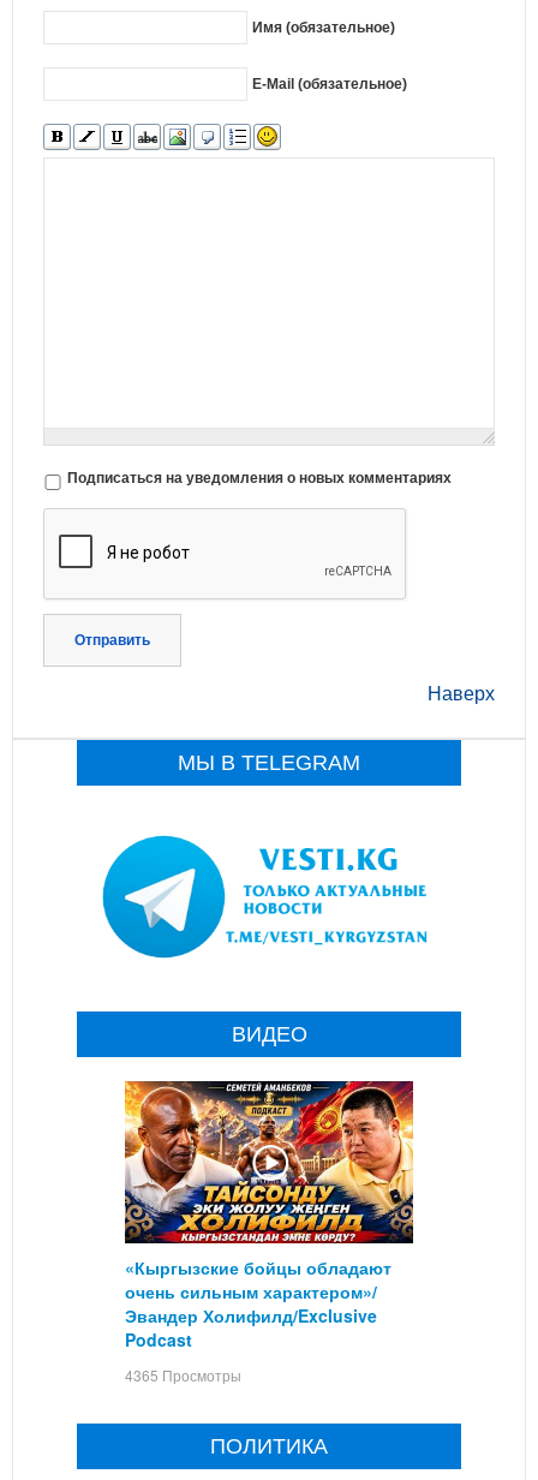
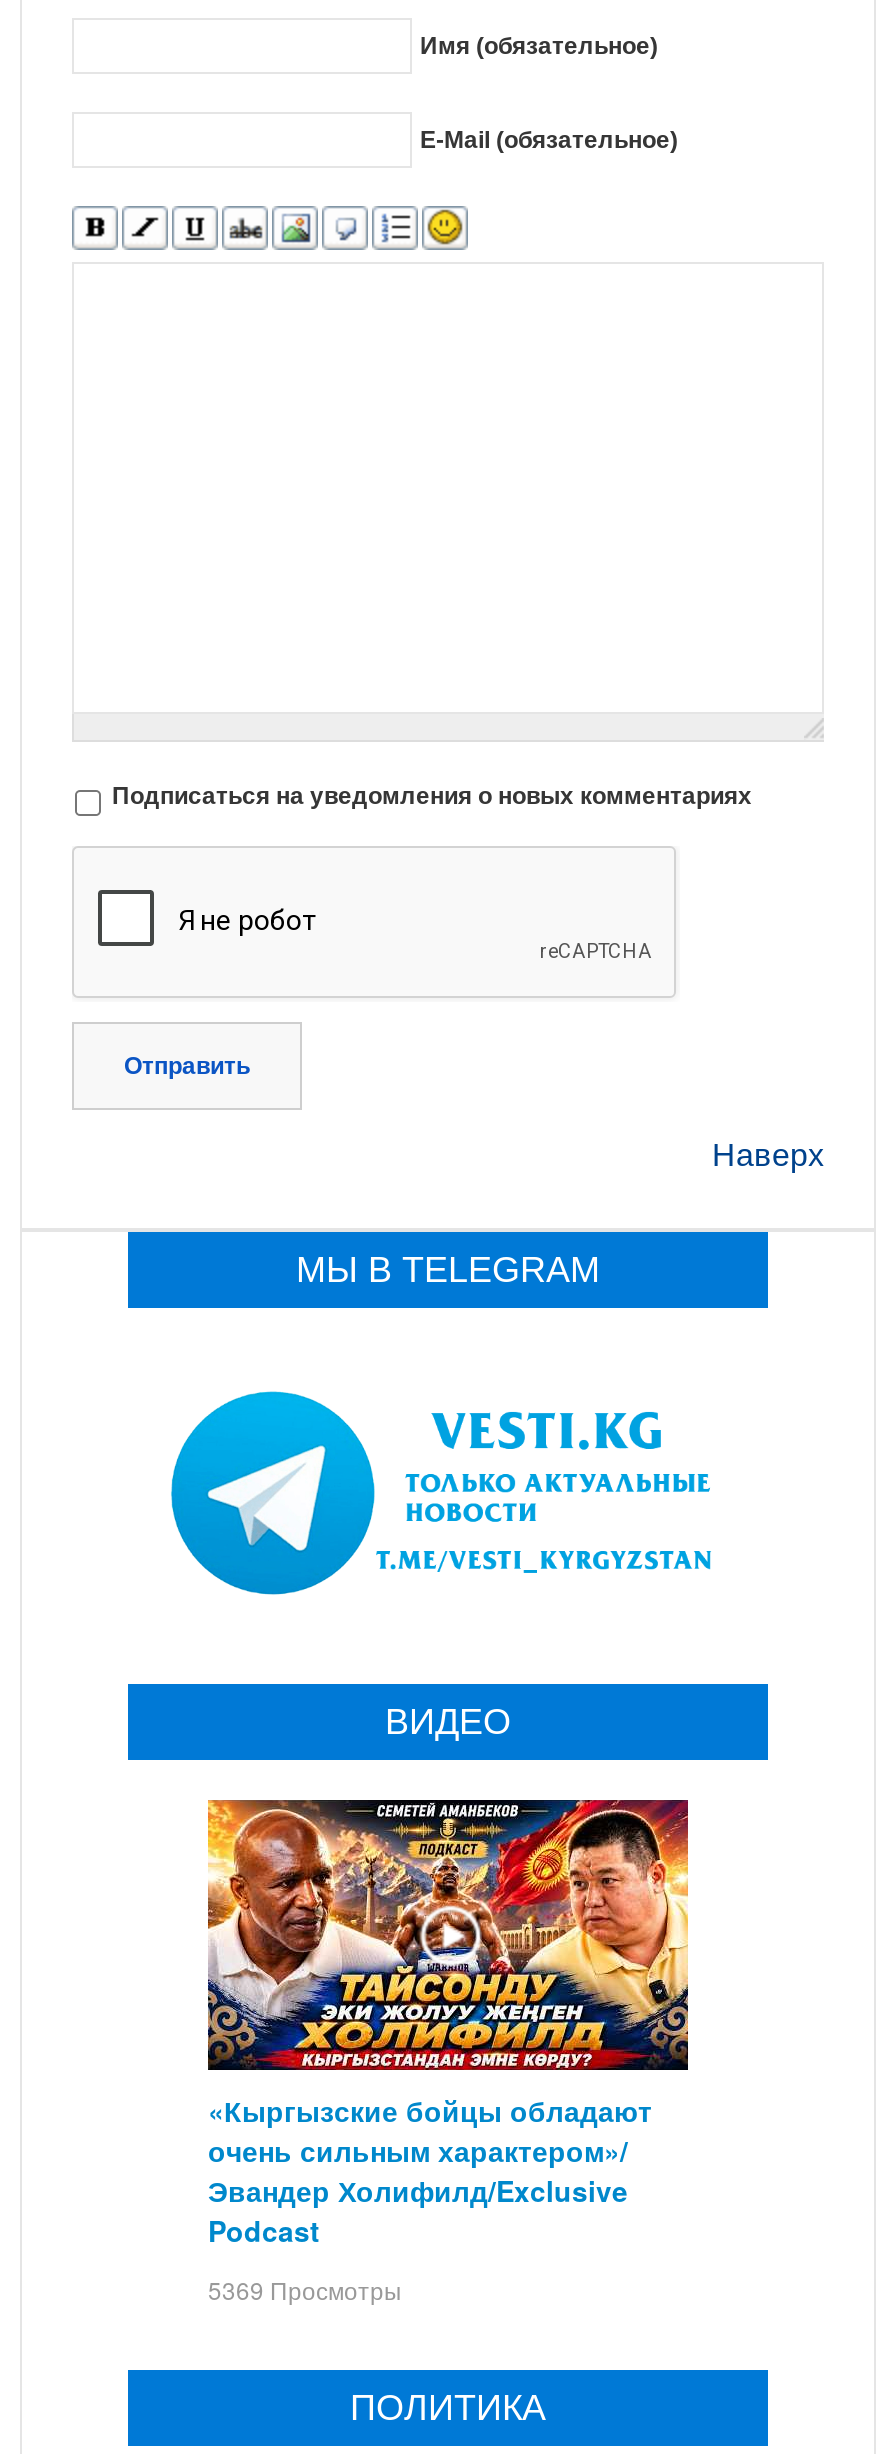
[125,1364,241,1385] 4365 Просмотры -> [208,2272,402,2306] 5369 Просмотры

